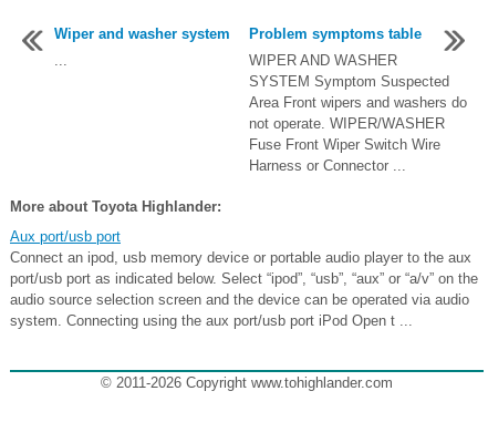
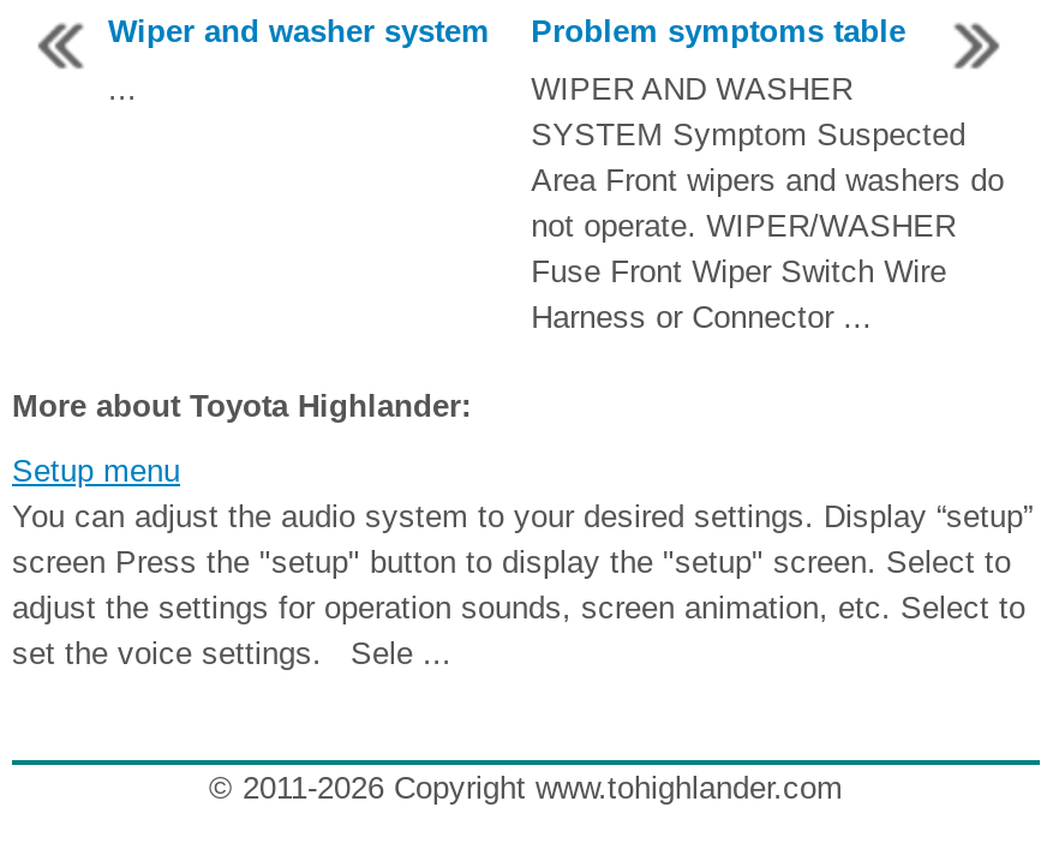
[10,228,478,329] Aux port/usb port | Connect an ipod, usb memory device or portable audio player to the aux | port/usb port as indicated below. Select “ipod”, “usb”, “aux” or “a/v” on the | audio source selection screen and the device can be operated via audio | system. Connecting using the aux port/usb port iPod Open t ... -> [12,453,1033,672] Setup menu | You can adjust the audio system to your desired settings. Display “setup” | screen Press the "setup" button to display the "setup" screen. Select to | adjust the settings for operation sounds, screen animation, etc. Select to | set the voice settings. Sele ...

